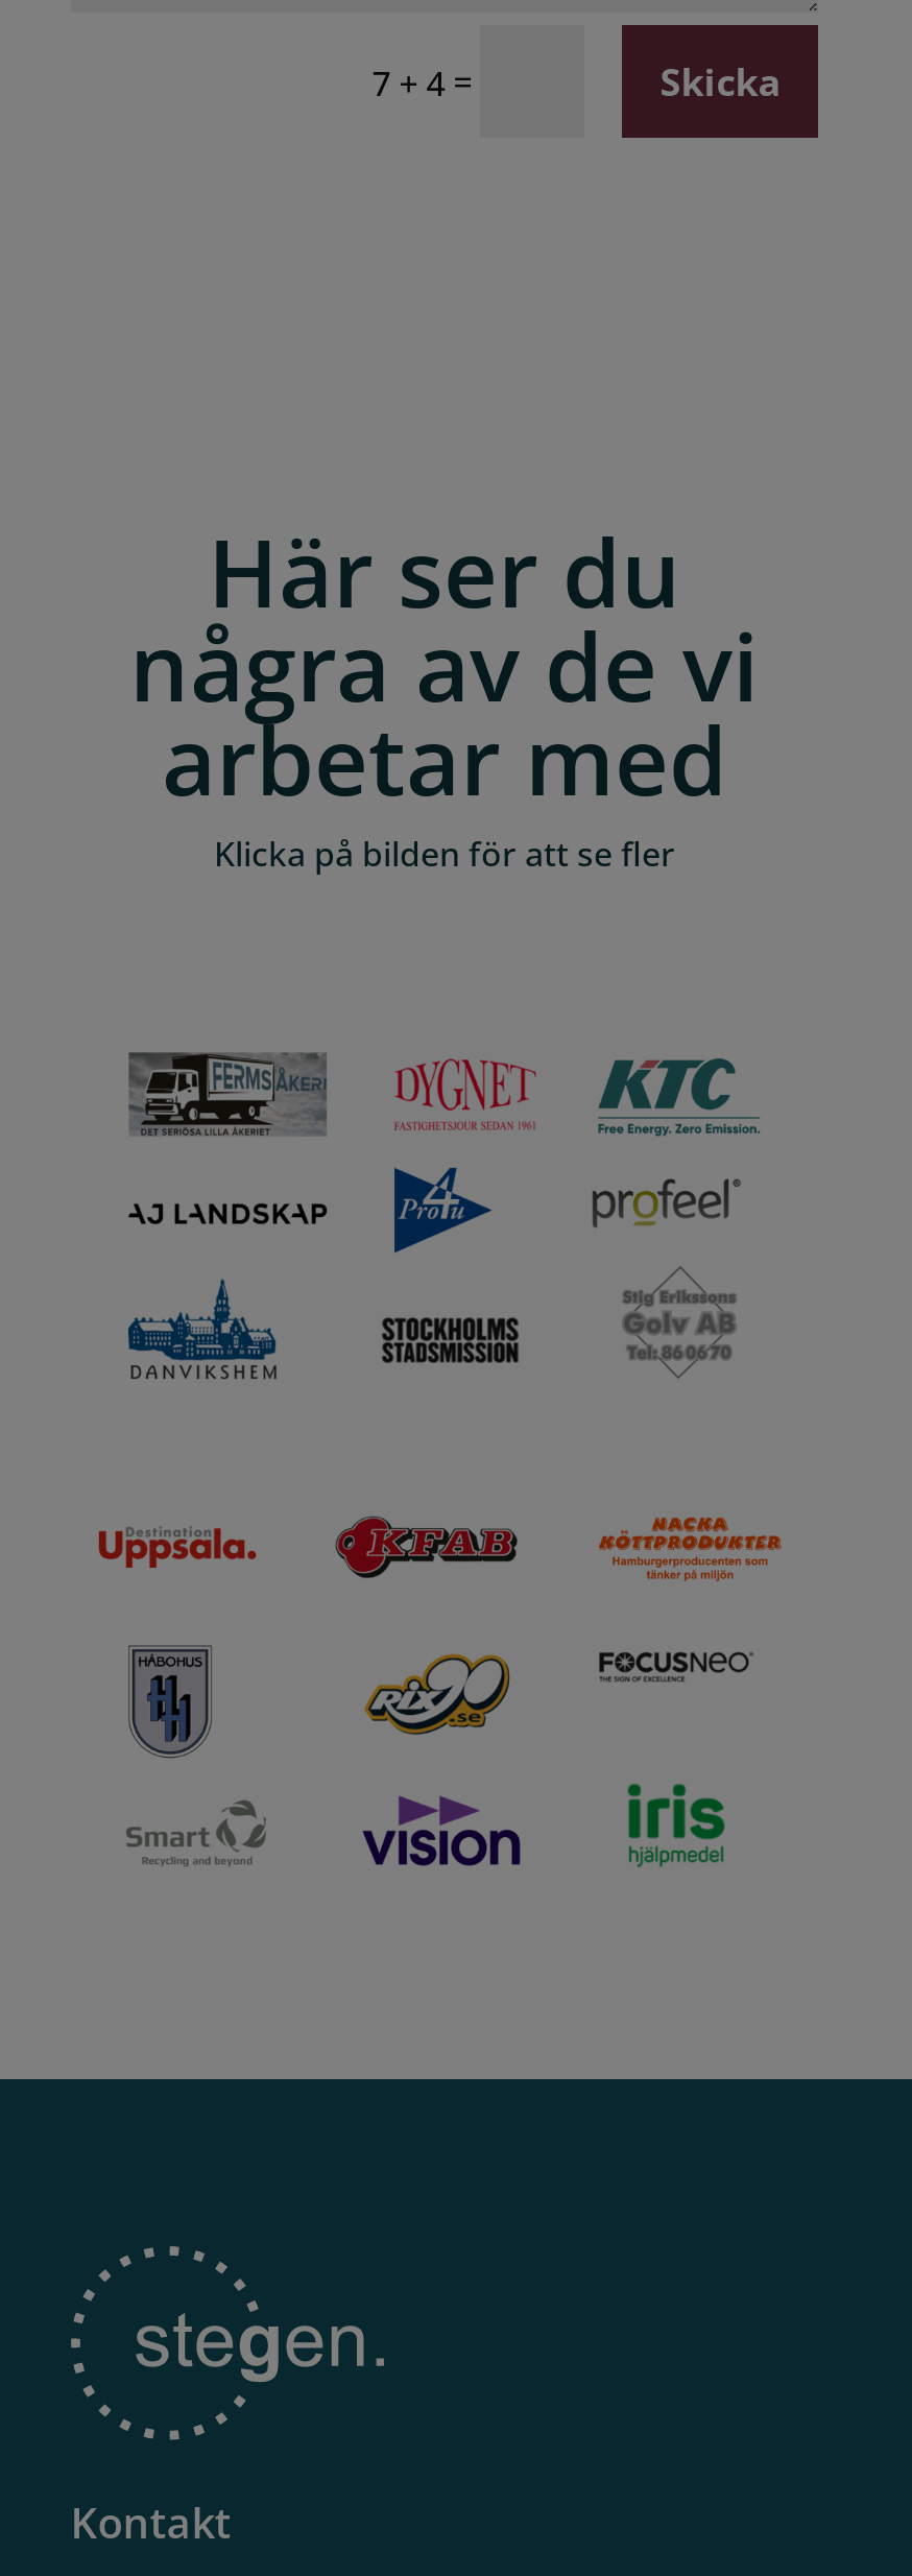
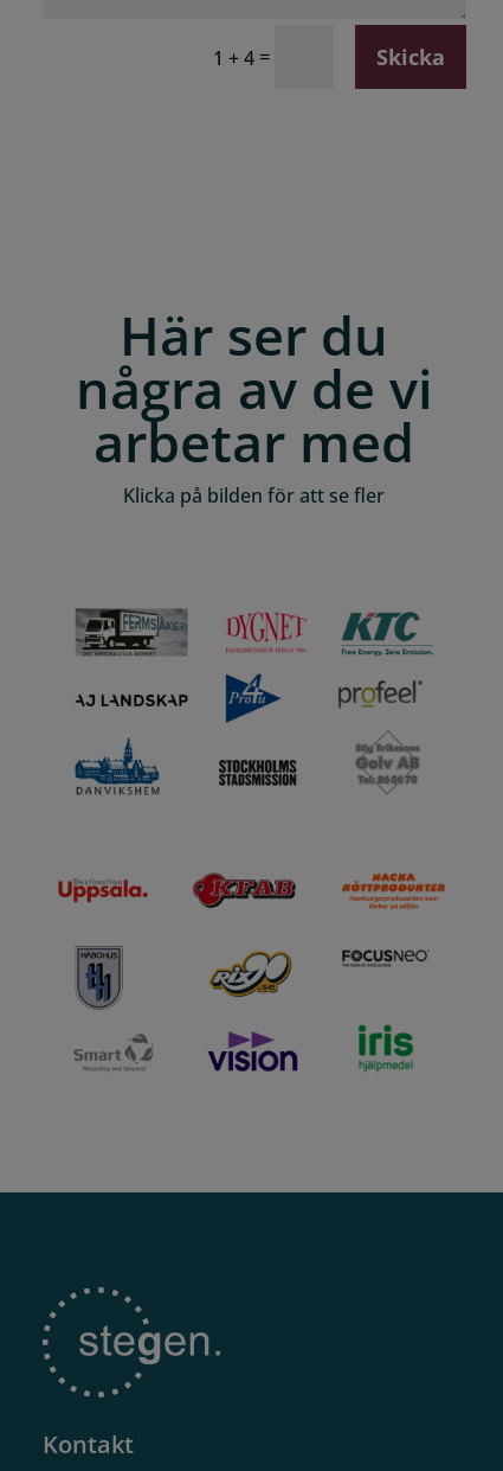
[372,57,480,106] 7 + 4 = -> [213,44,275,72] 1 + 4 =

